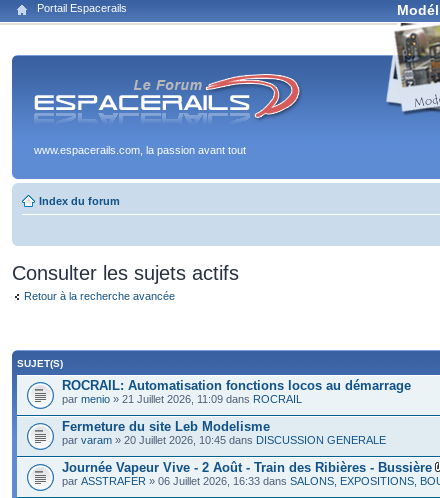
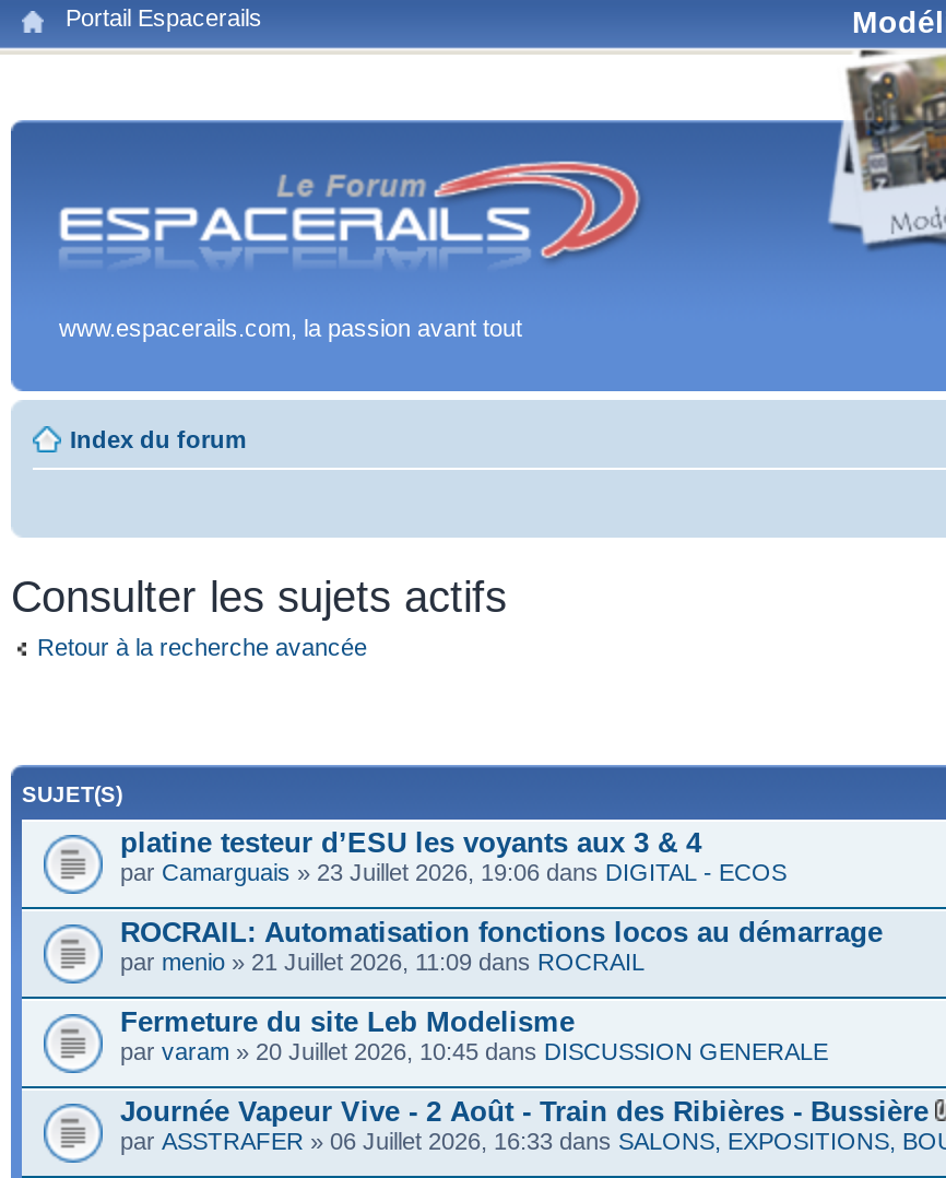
none -> [120,826,787,885] platine testeur d’ESU les voyants aux 3 & 4 | par Camarguais» 23 Juillet 2026, 19:06 dans DIGITAL - ECOS

